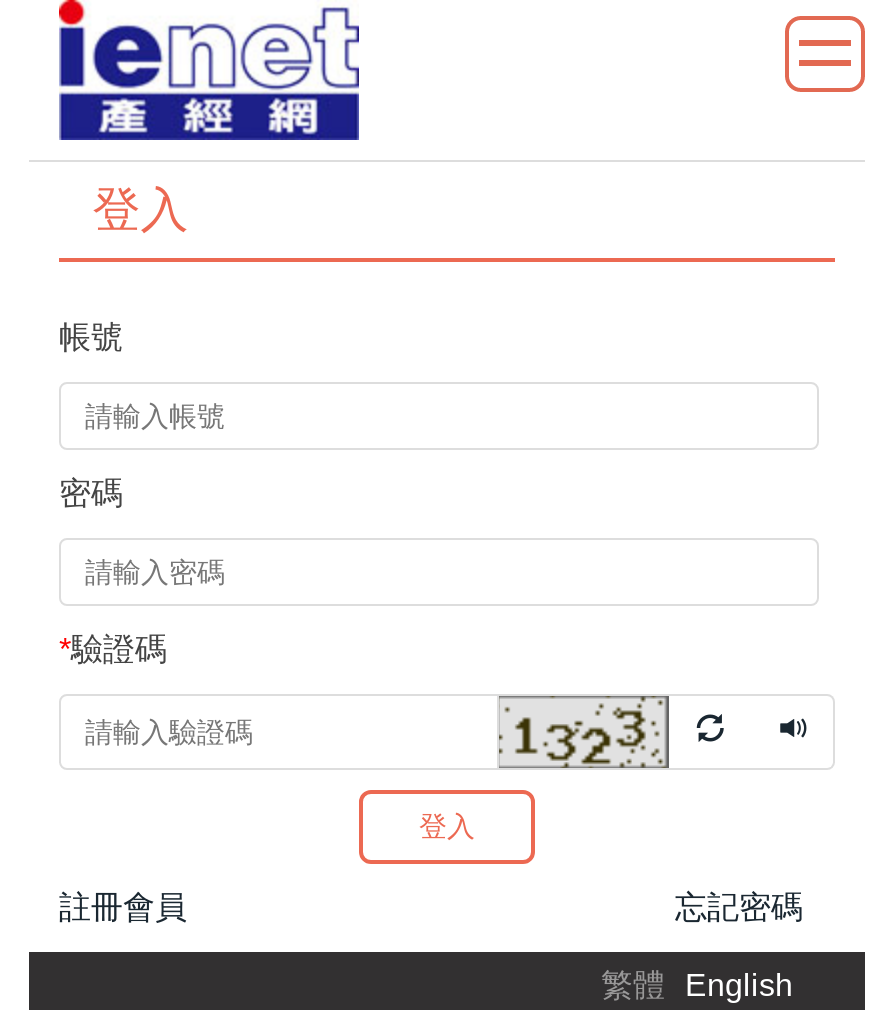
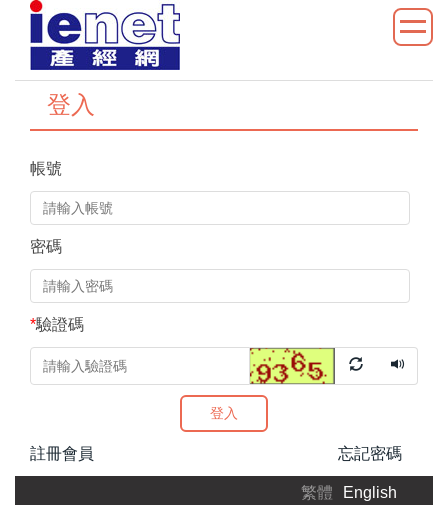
[497,696,665,768] [image] -> [250,348,334,384] [image]

